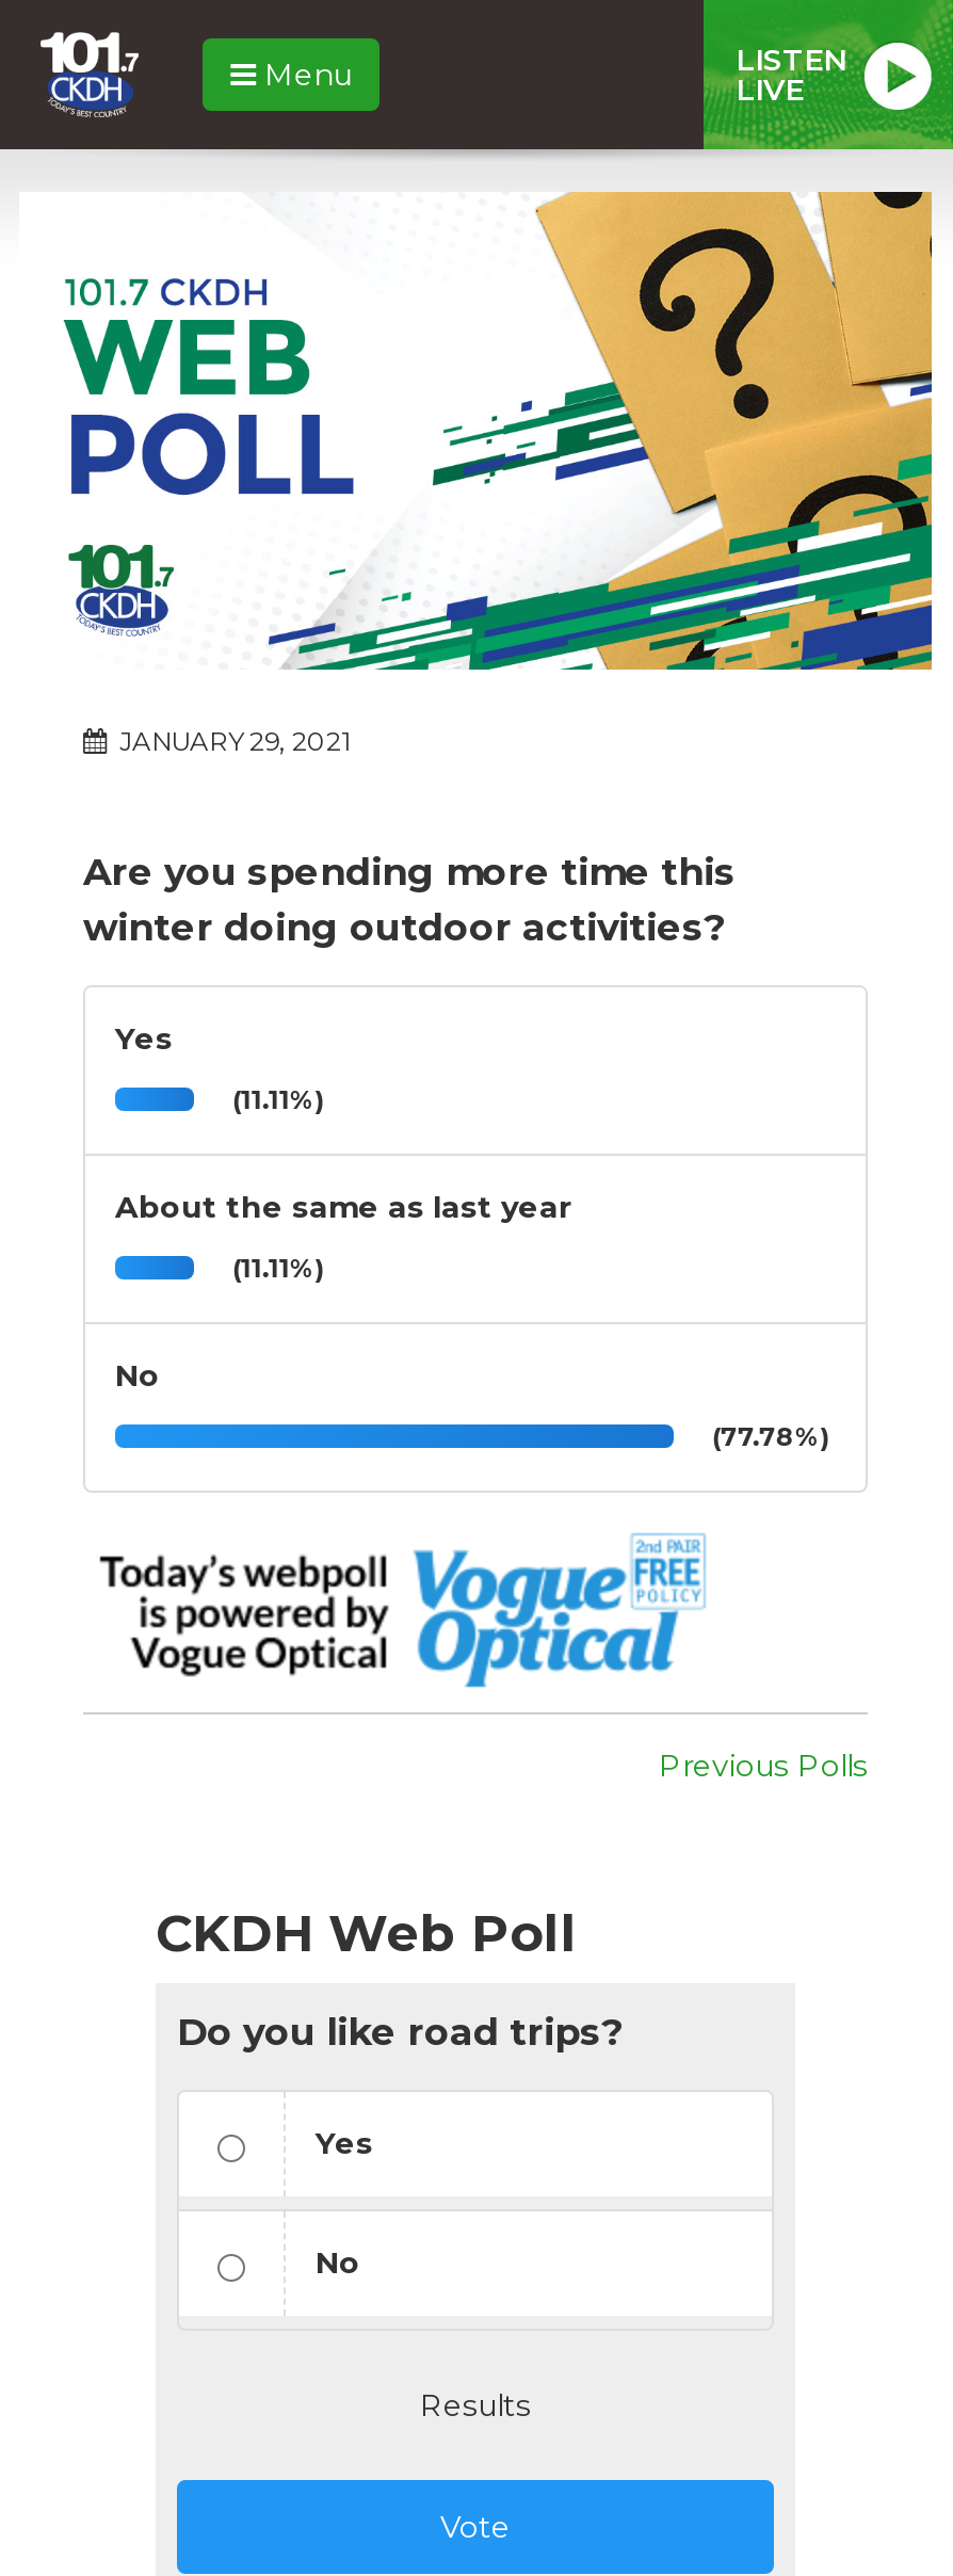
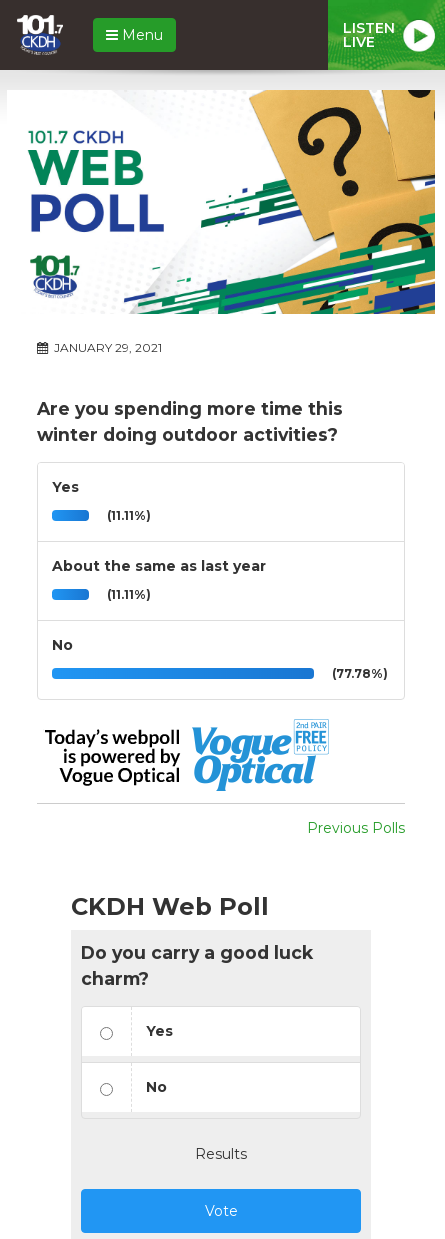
[177,2009,623,2054] Do you like road trips? -> [81,942,313,989] Do you carry a good luck | charm?

